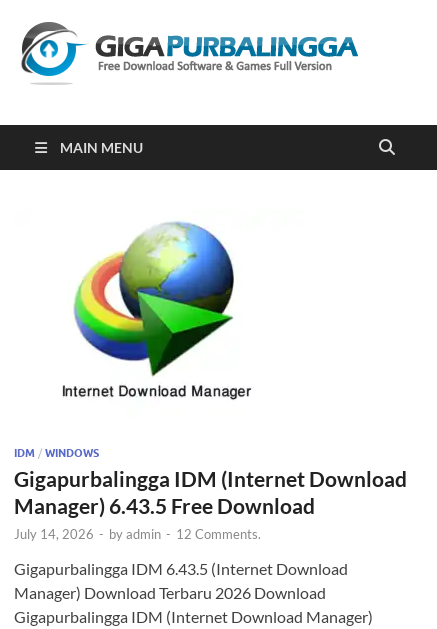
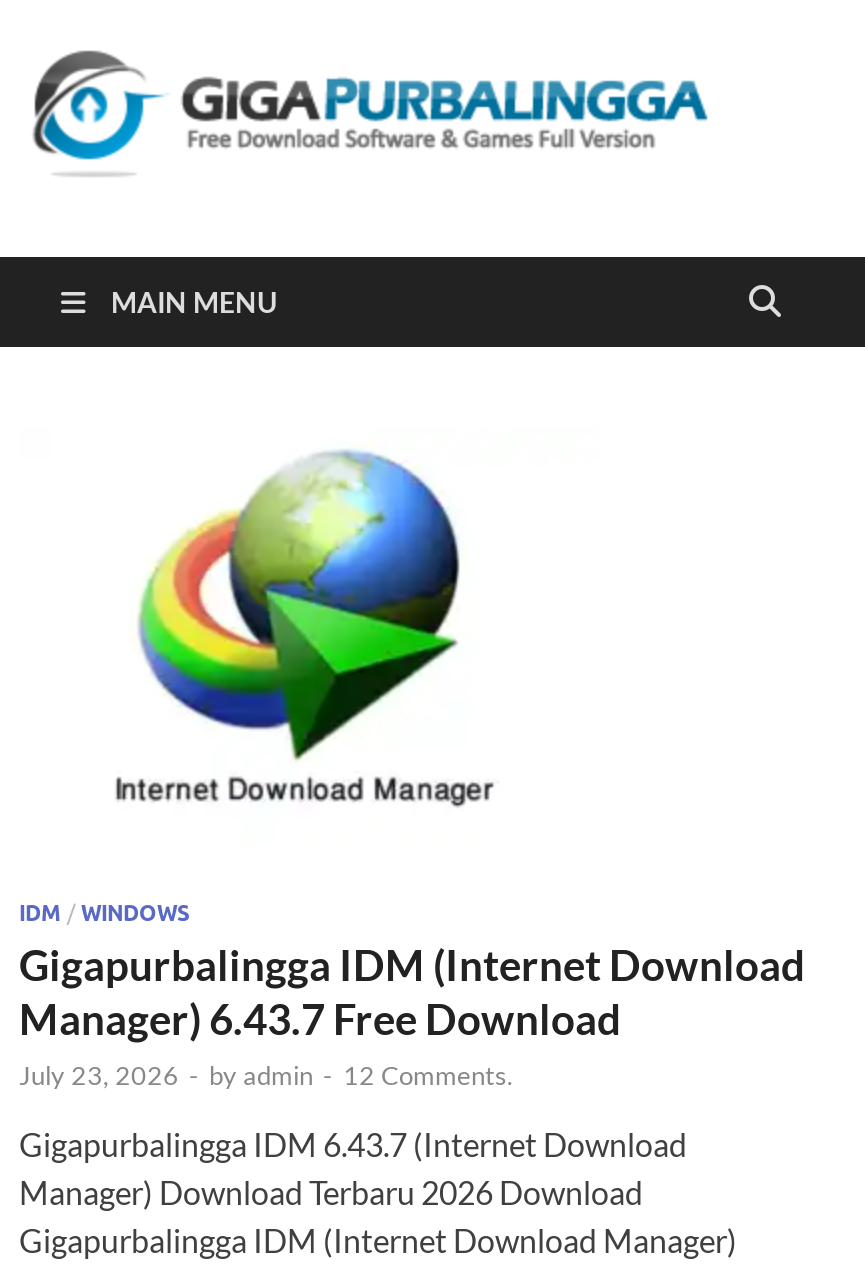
[14,493,315,518] Manager) 6.43.5 Free Download -> [19,993,621,1043] Manager) 6.43.7 Free Download
[14,526,261,542] July 14, 2026 - by admin - 12 Comments. -> [19,1059,513,1091] July 23, 2026 - by admin - 12 Comments.
[14,559,348,578] Gigapurbalingga IDM 6.43.5 (Internet Download -> [19,1125,687,1163] Gigapurbalingga IDM 6.43.7 (Internet Download

